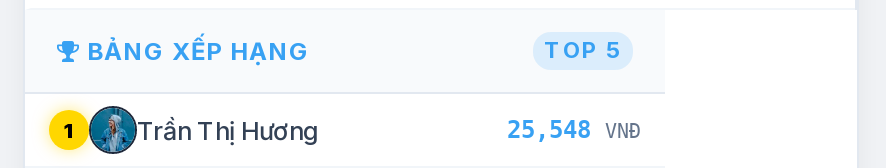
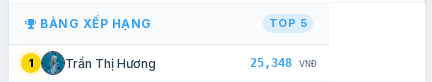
[507,115,641,143] 25,548 VNĐ -> [250,55,317,69] 25,348 VNĐ

